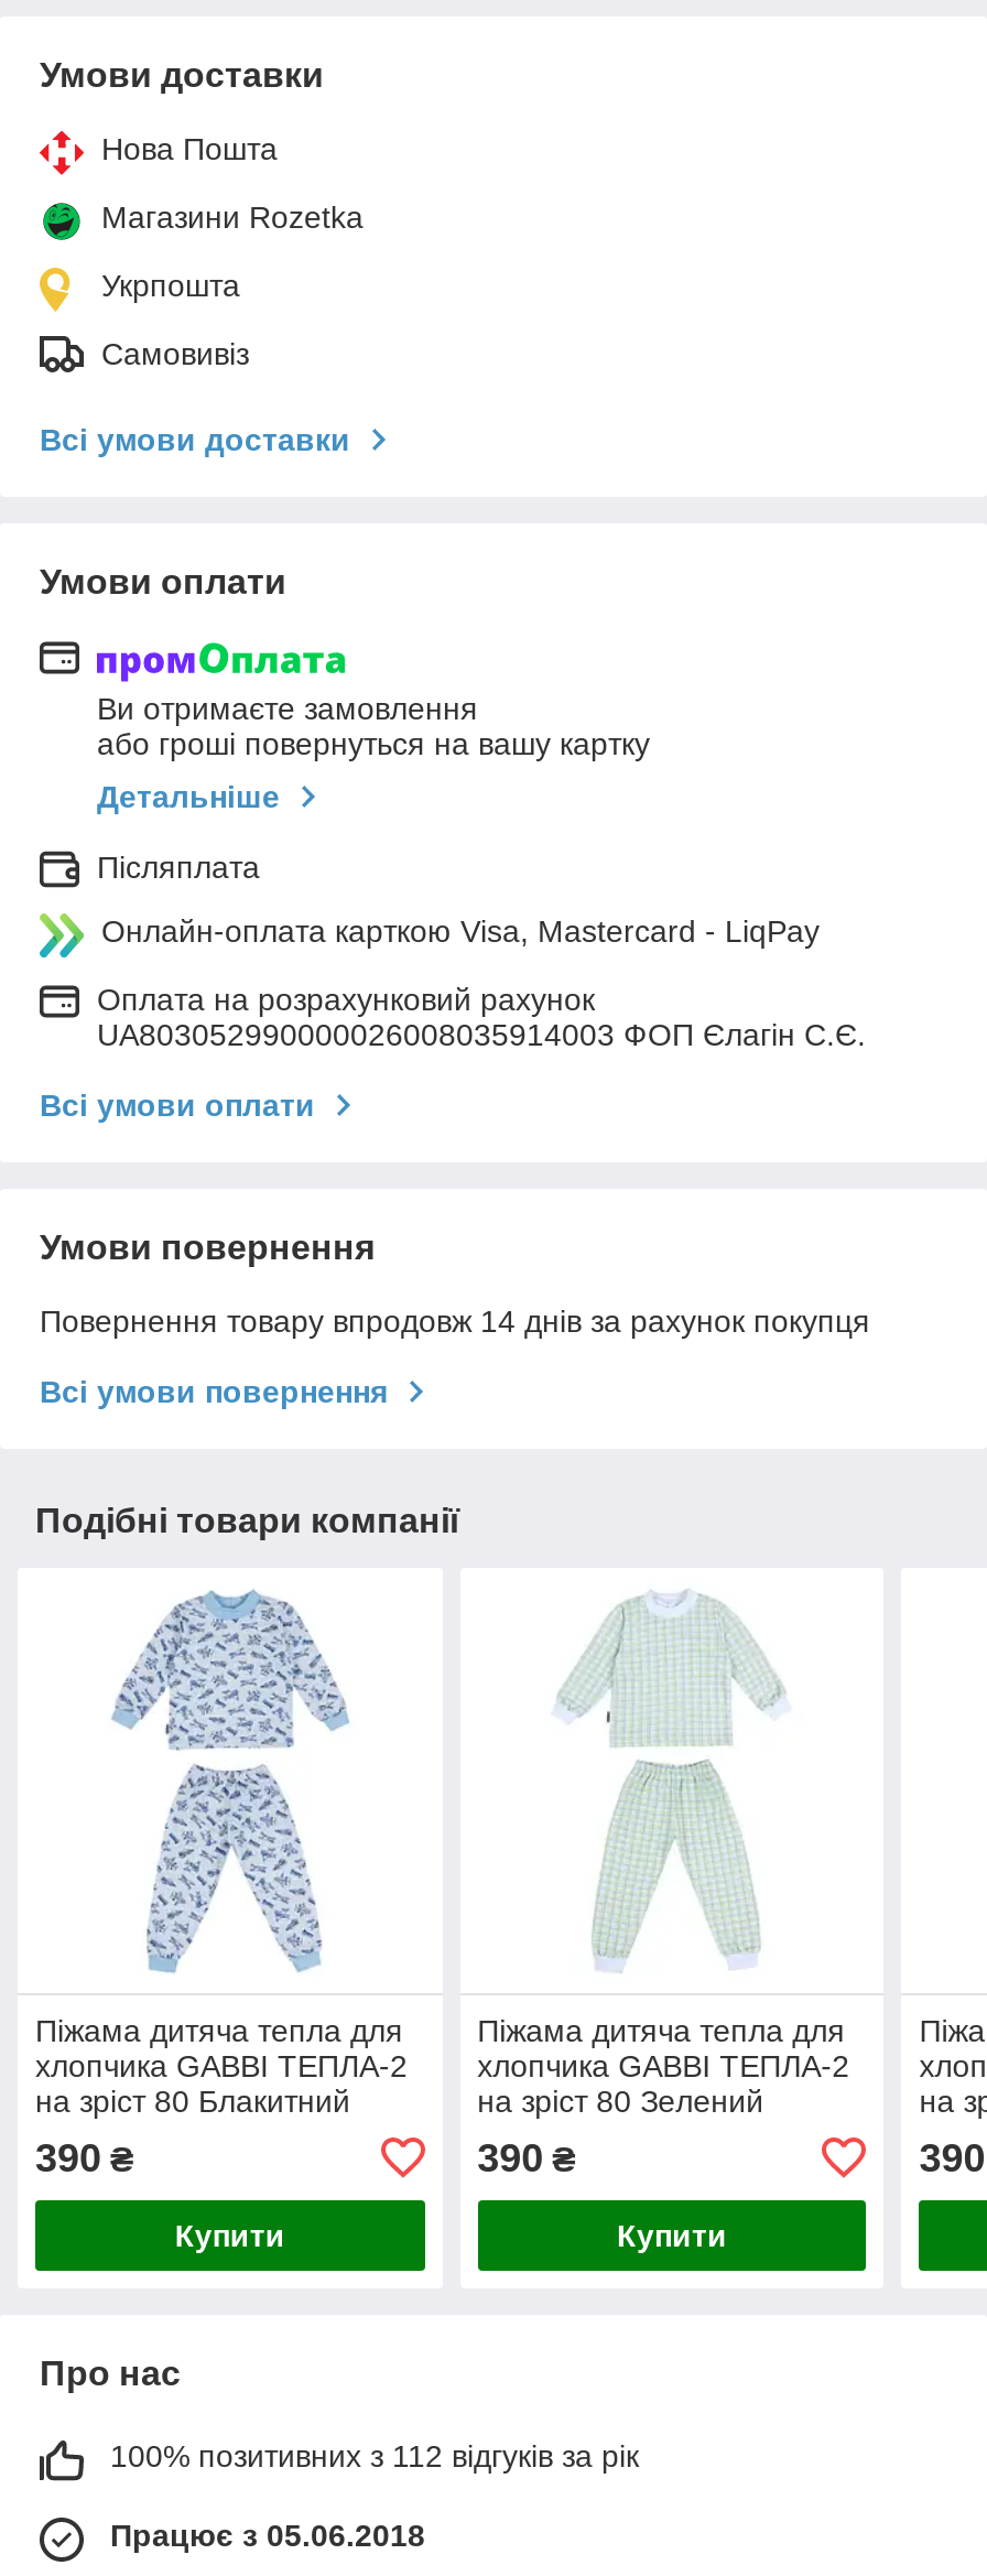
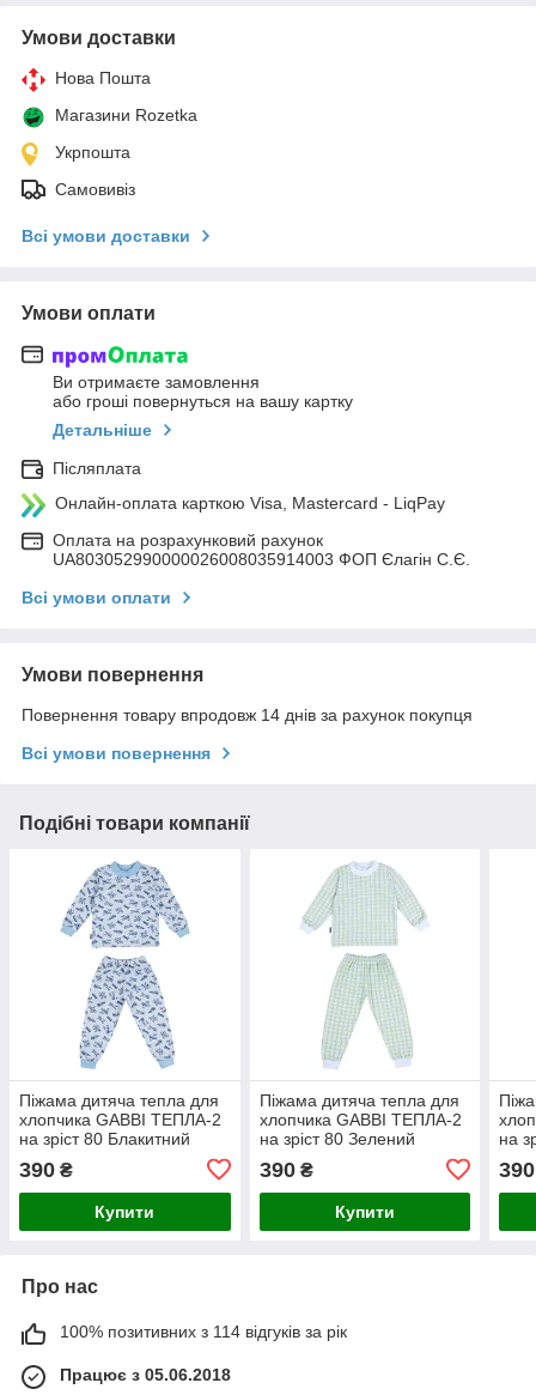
[110,2438,639,2473] 100% позитивних з 112 відгуків за рік -> [60,1322,347,1341] 100% позитивних з 114 відгуків за рік

